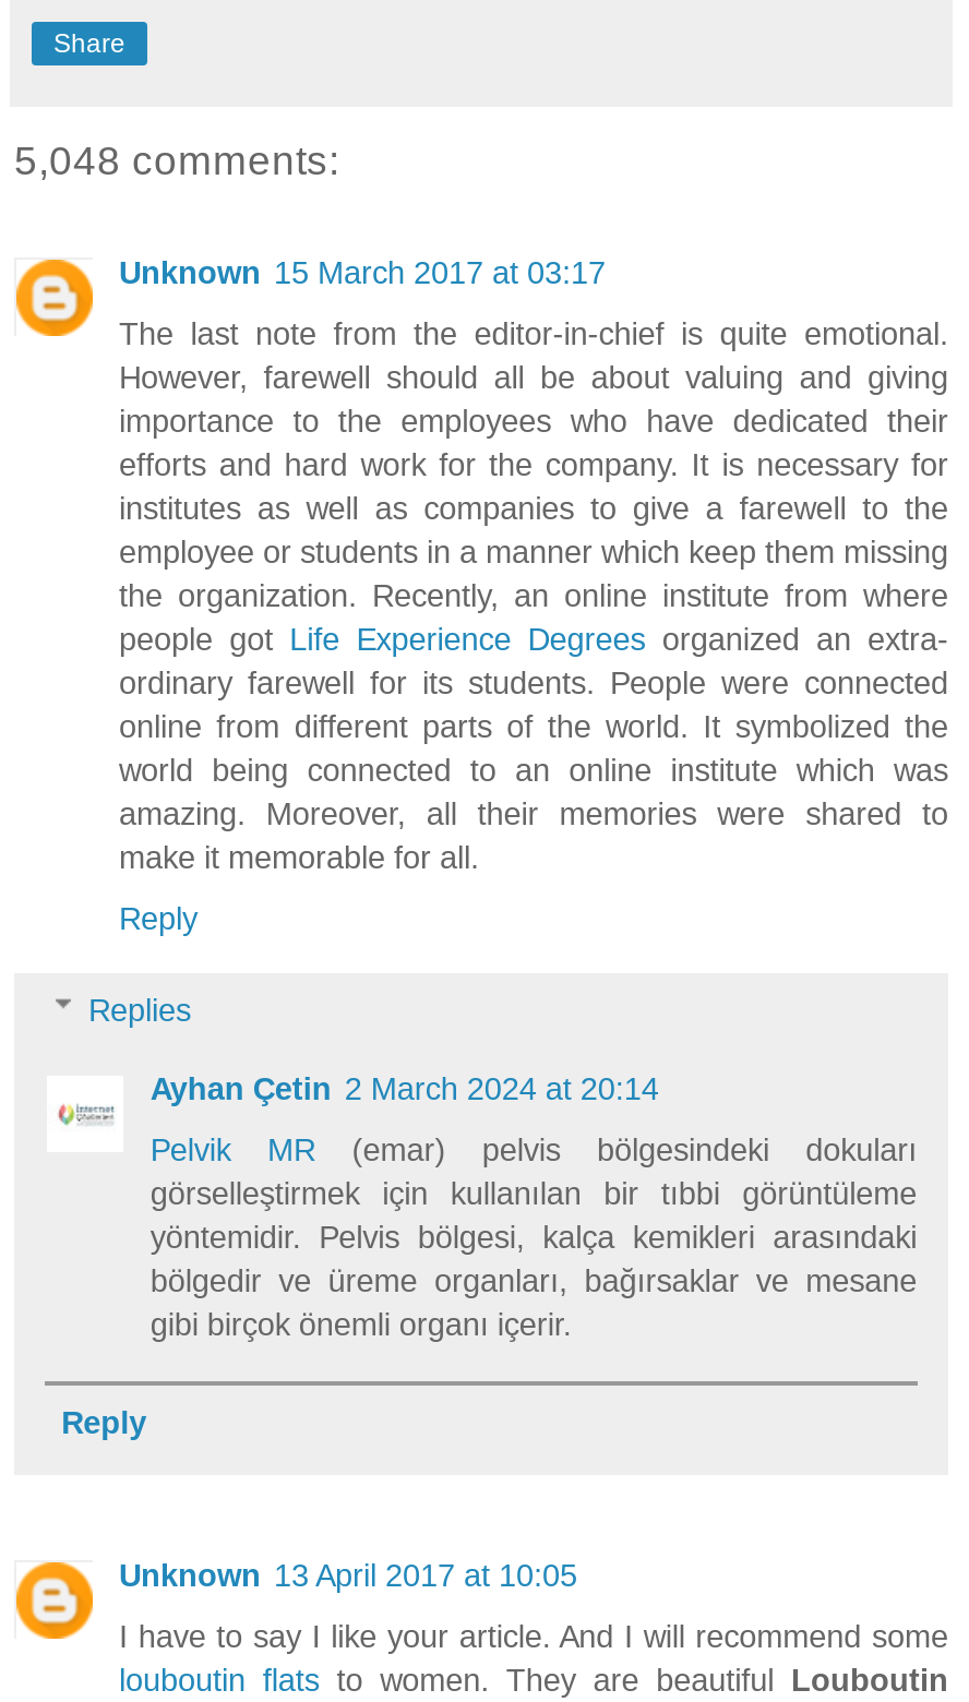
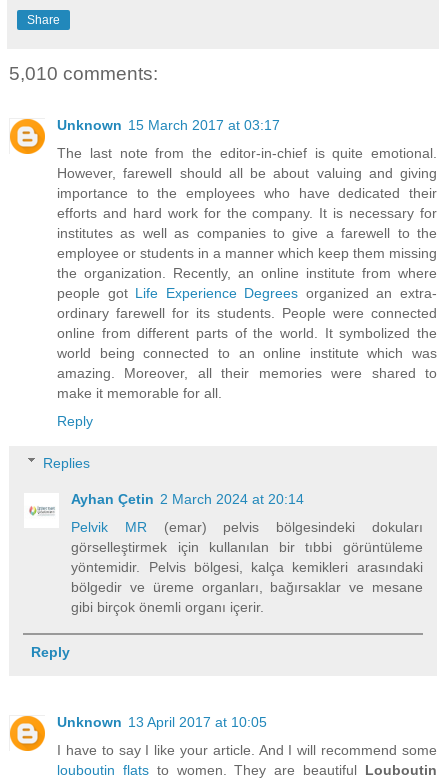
[14,137,339,183] 5,048 comments: -> [9,63,158,84] 5,010 comments:

